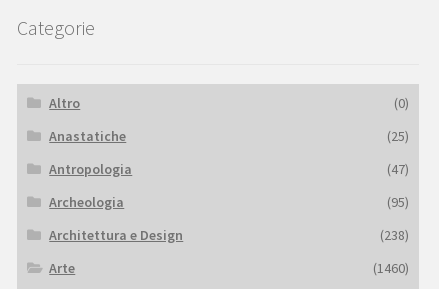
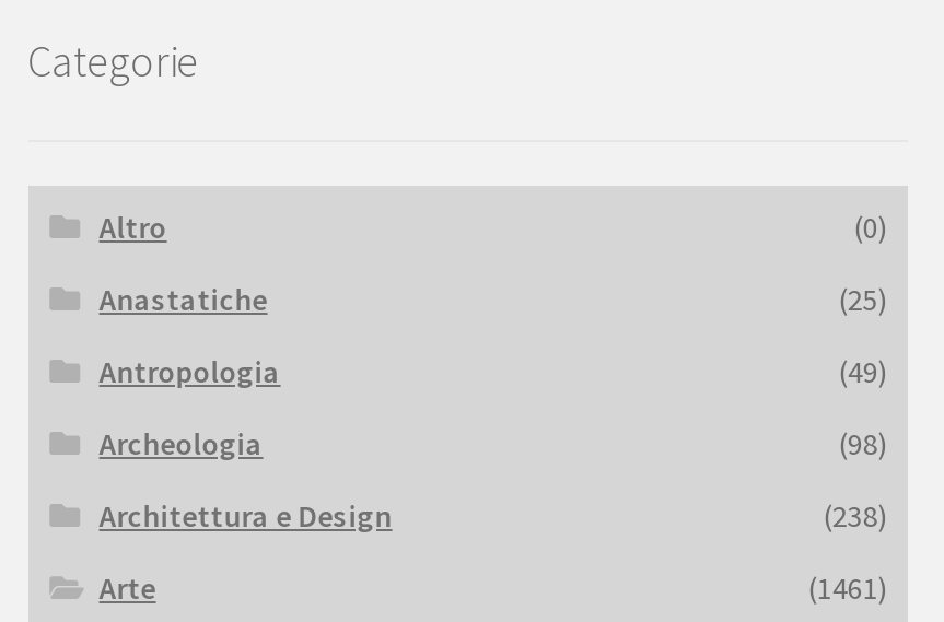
[387,160,409,178] (47) -> [839,351,887,390] (49)
[387,193,409,211] (95) -> [839,423,887,462] (98)
[373,259,409,277] (1460) -> [808,567,887,606] (1461)

